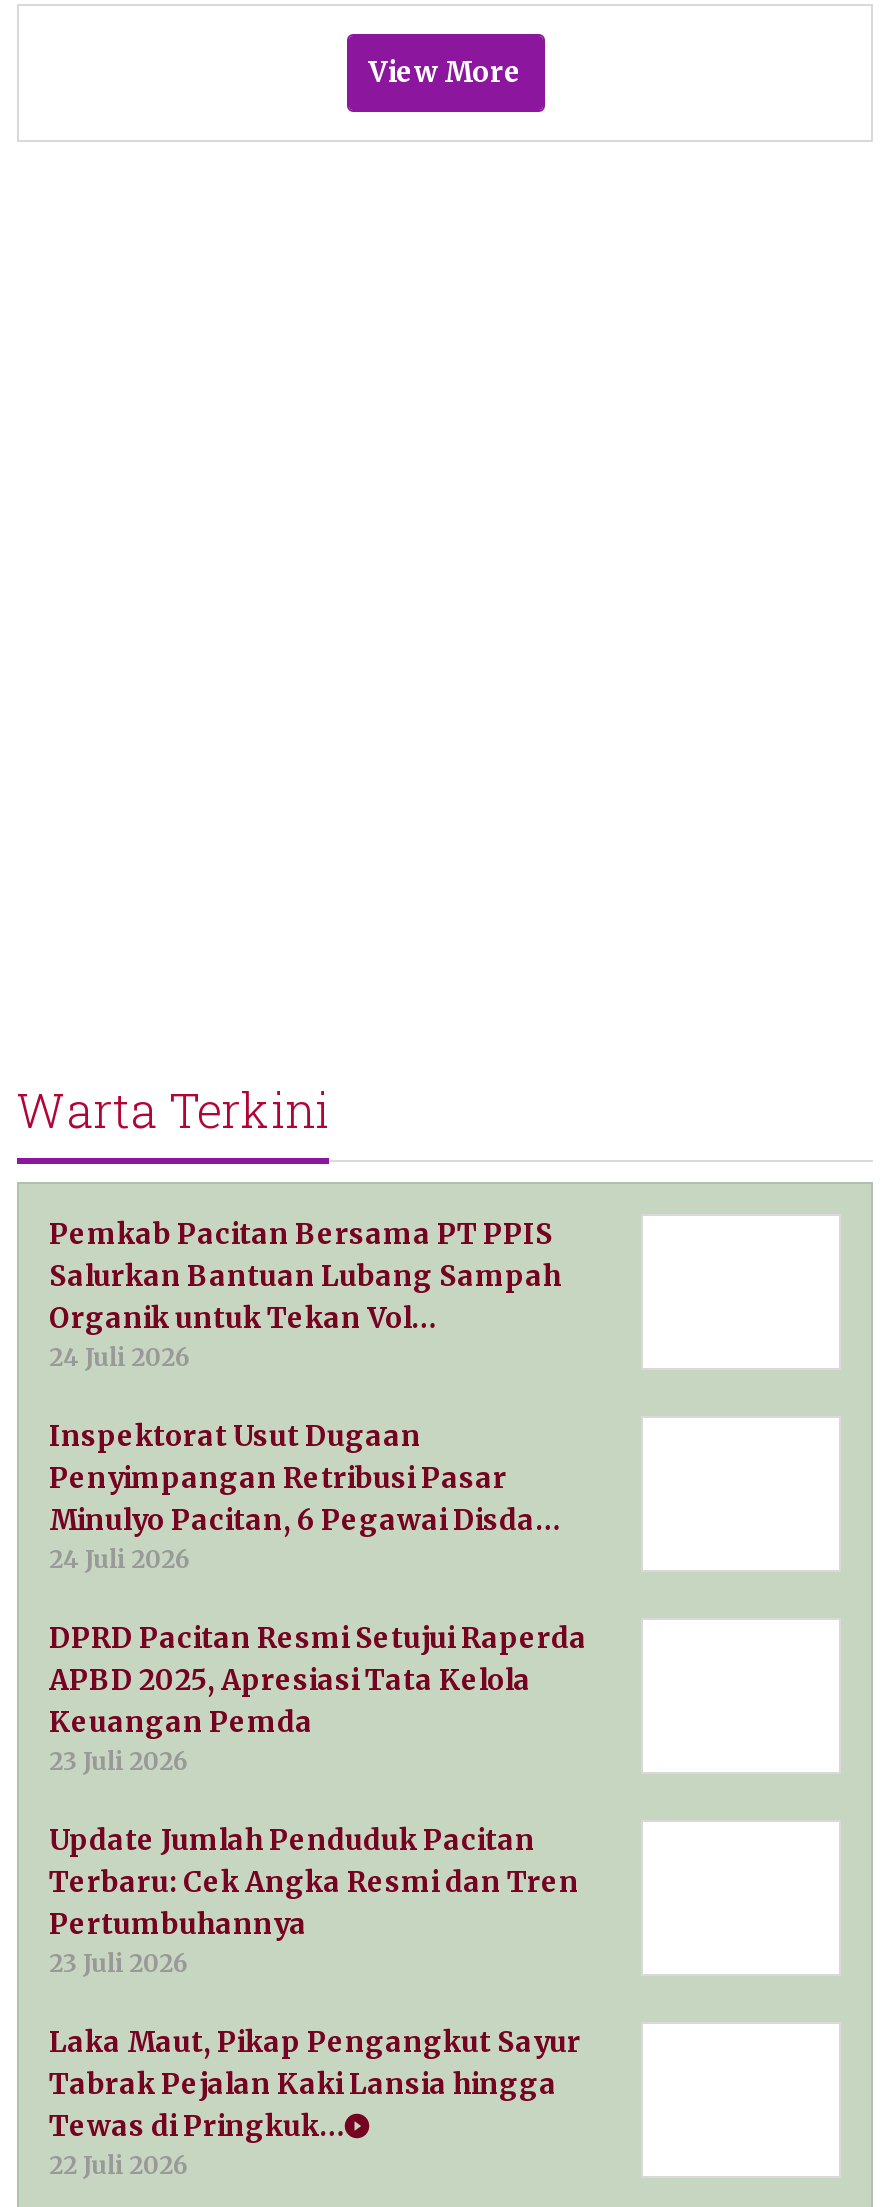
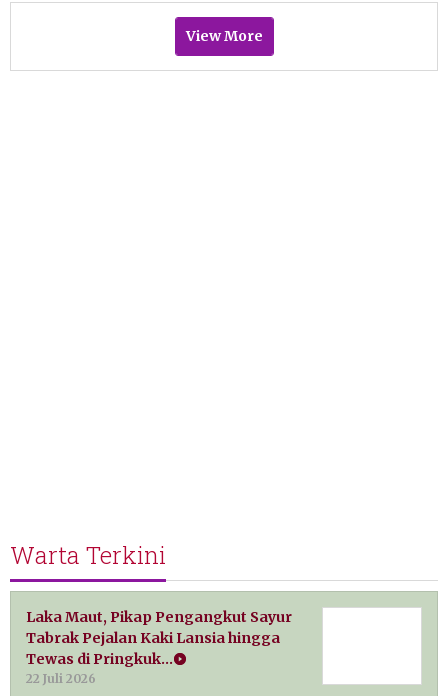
[49,1217,587,1979] Pemkab Pacitan Bersama PT PPIS | Salurkan Bantuan Lubang Sampah | Organik untuk Tekan Vol… | 24 Juli 2026 | Inspektorat Usut Dugaan | Penyimpangan Retribusi Pasar | Minulyo Pacitan, 6 Pegawai Disda… | 24 Juli 2026 | DPRD Pacitan Resmi Setujui Raperda | APBD 2025, Apresiasi Tata Kelola | Keuangan Pemda | 23 Juli 2026 | Update Jumlah Penduduk Pacitan | Terbaru: Cek Angka Resmi dan Tren | Pertumbuhannya | 23 Juli 2026 -> none

